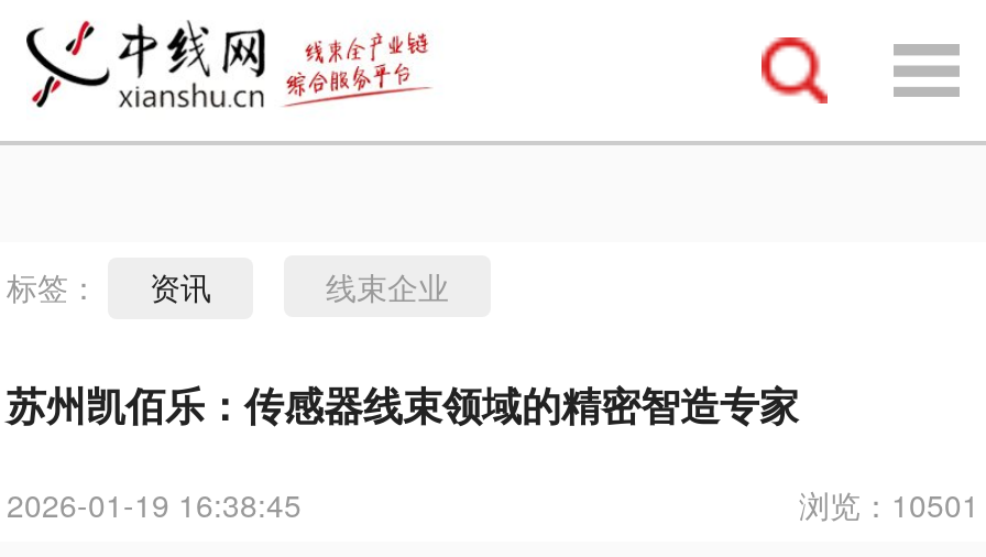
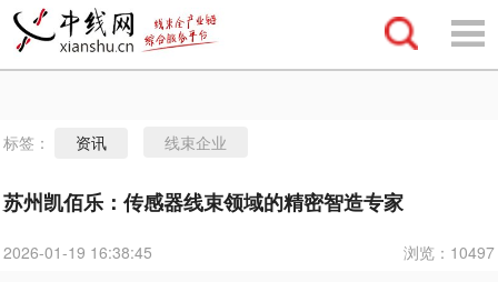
[799,481,979,526] 浏览：10501 -> [404,241,495,263] 浏览：10497

